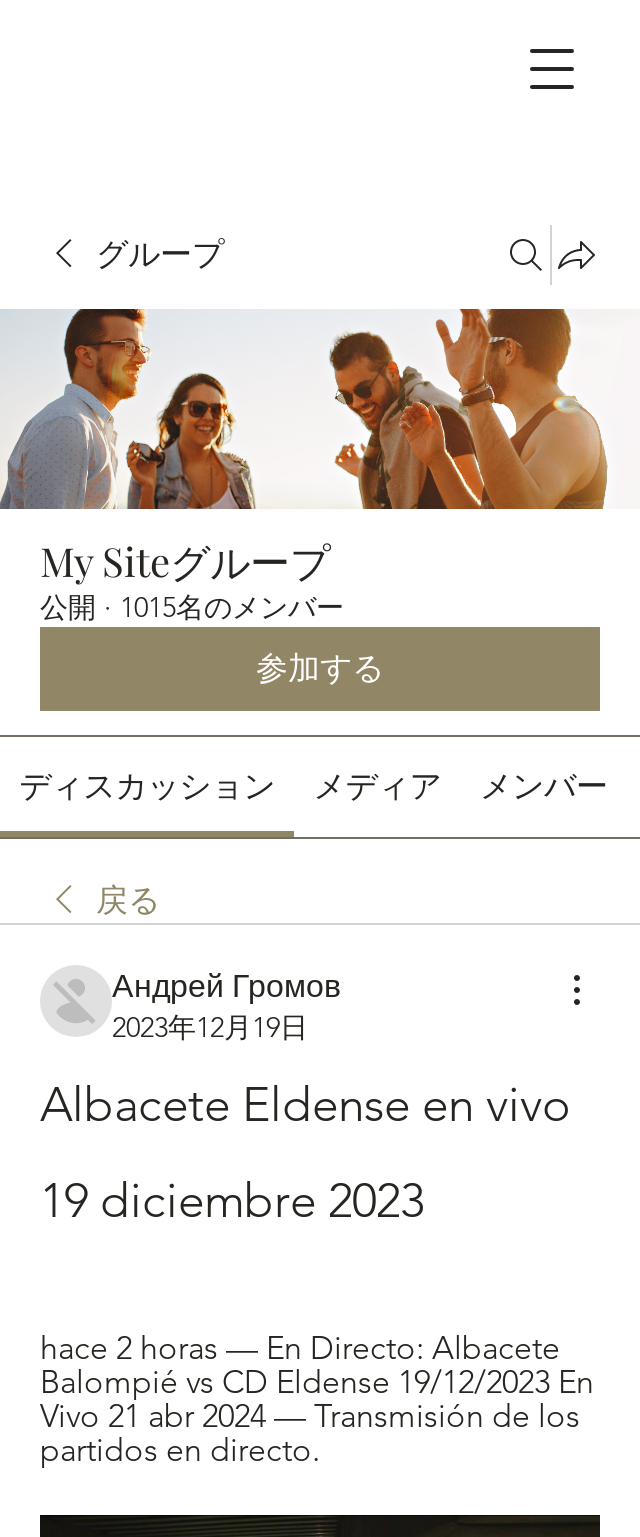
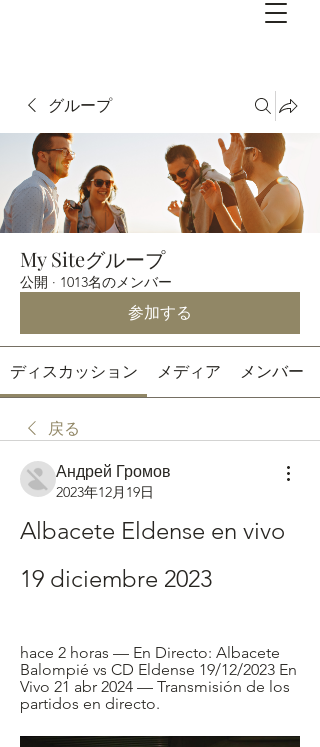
[40,589,344,625] 公開 · 1015名のメンバー -> [20,273,172,291] 公開 · 1013名のメンバー

